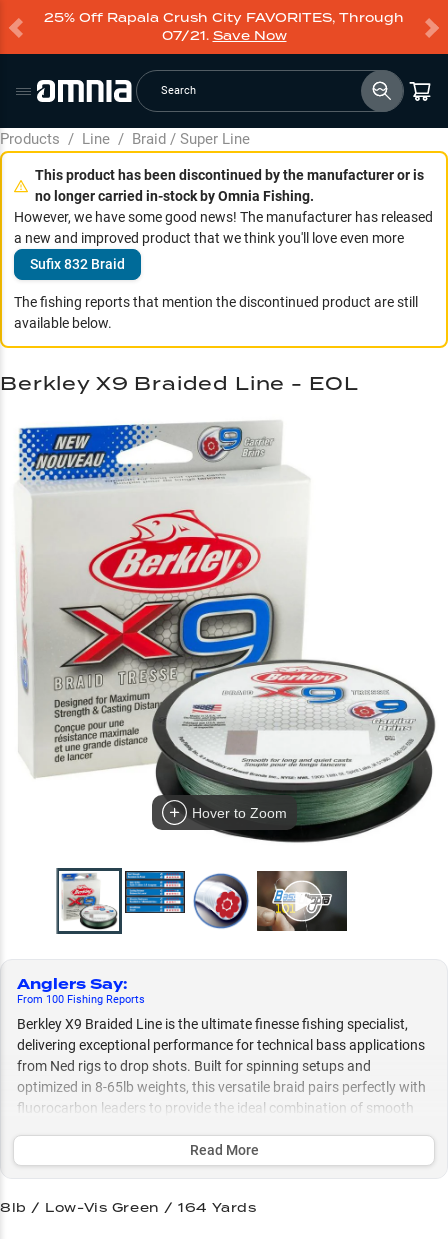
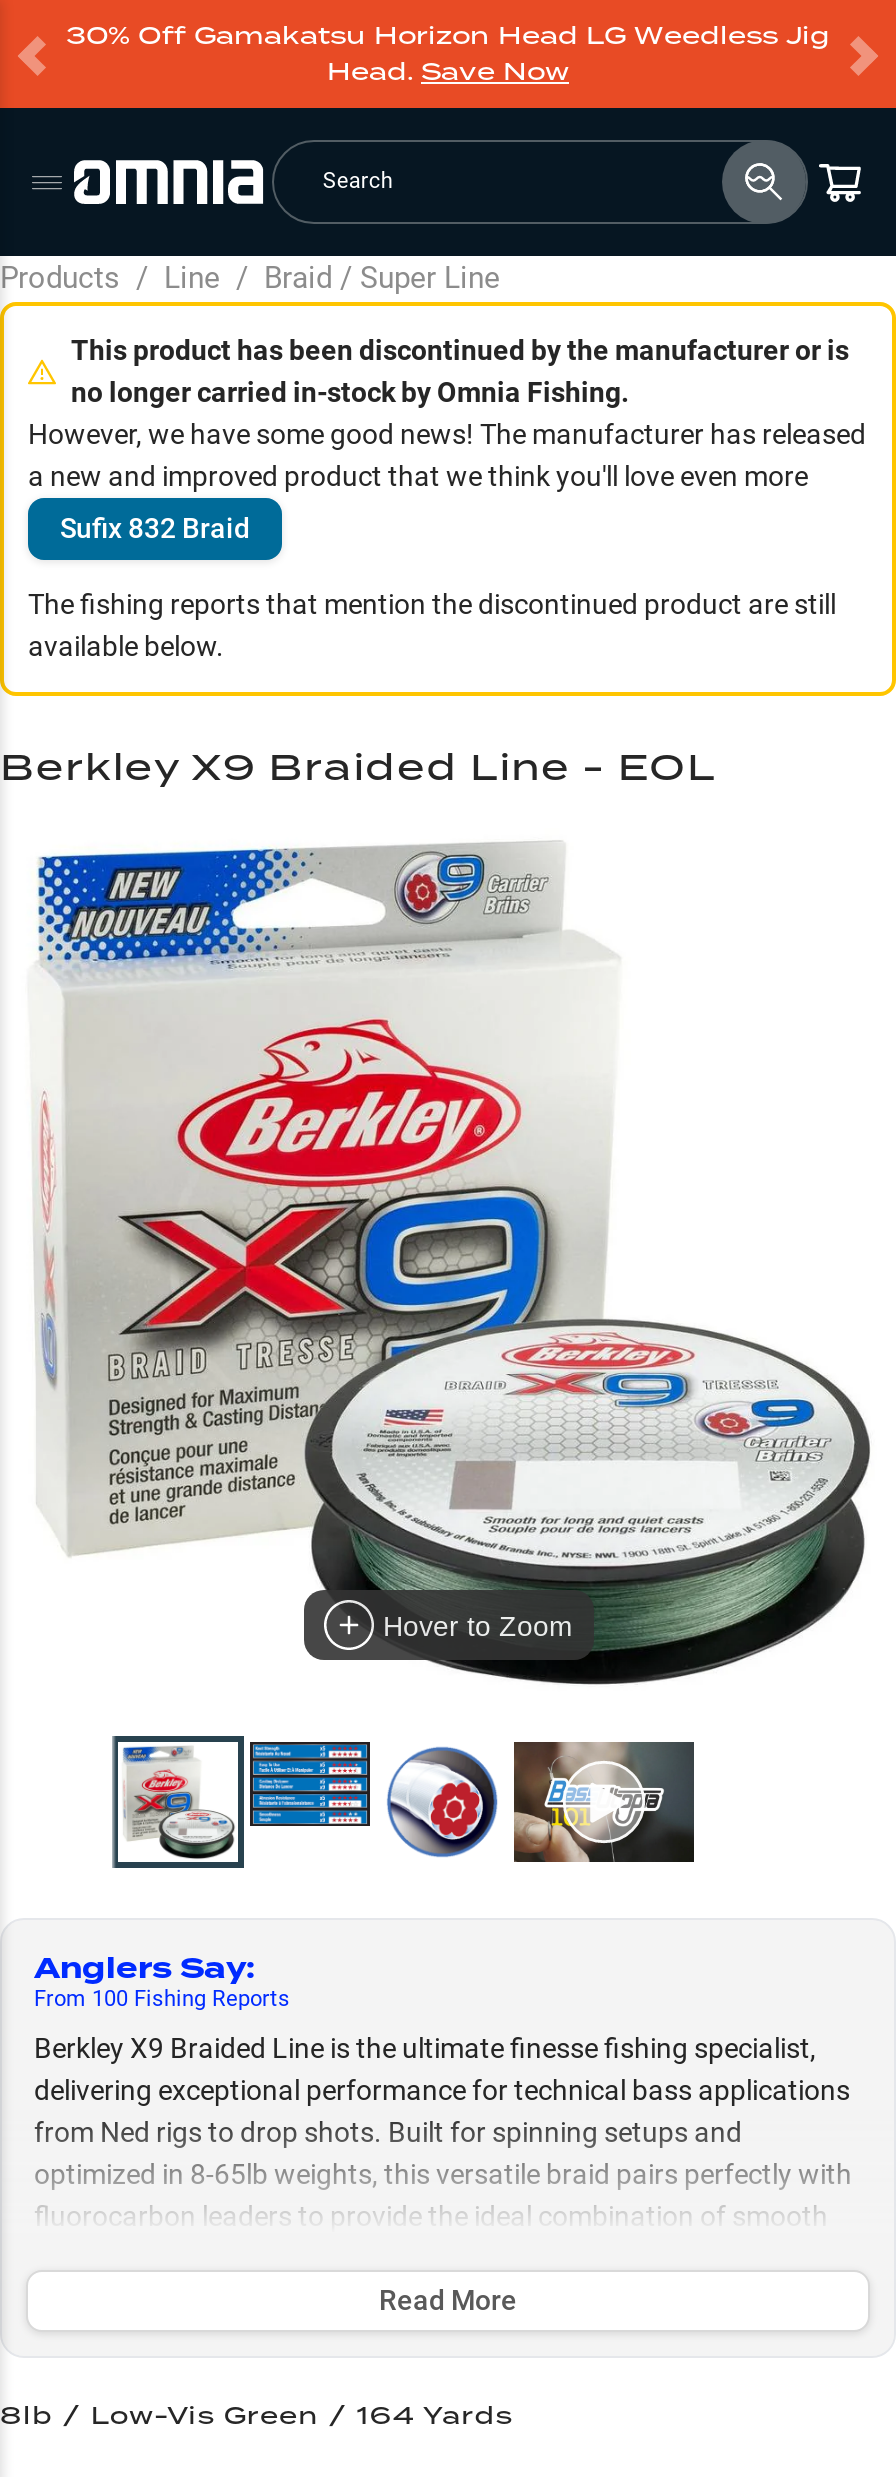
[44,9,404,44] 25% Off Rapala Crush City FAVORITES, Through | 07/21. Save Now -> [66,18,830,88] 30% Off Gamakatsu Horizon Head LG Weedless Jig | Head. Save Now

